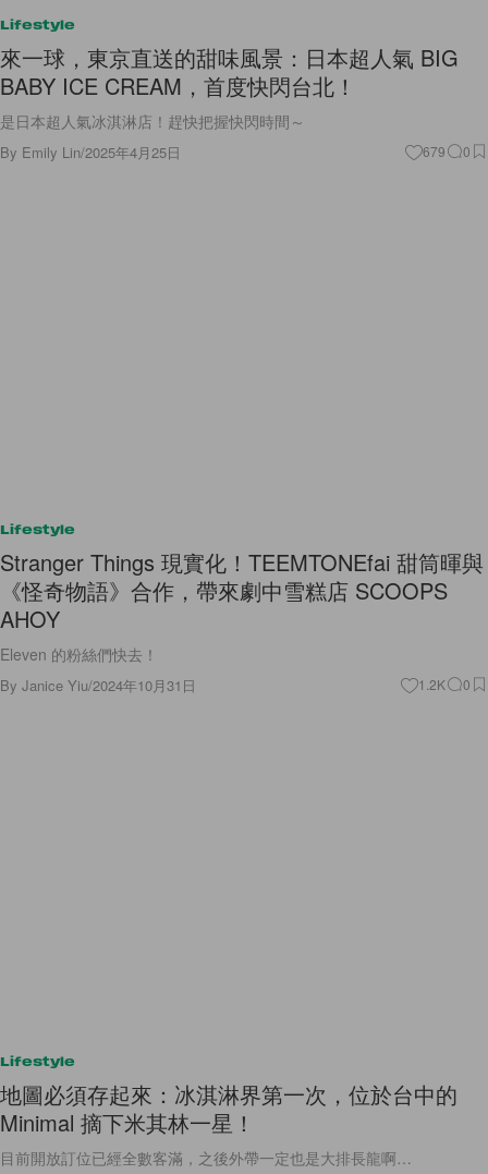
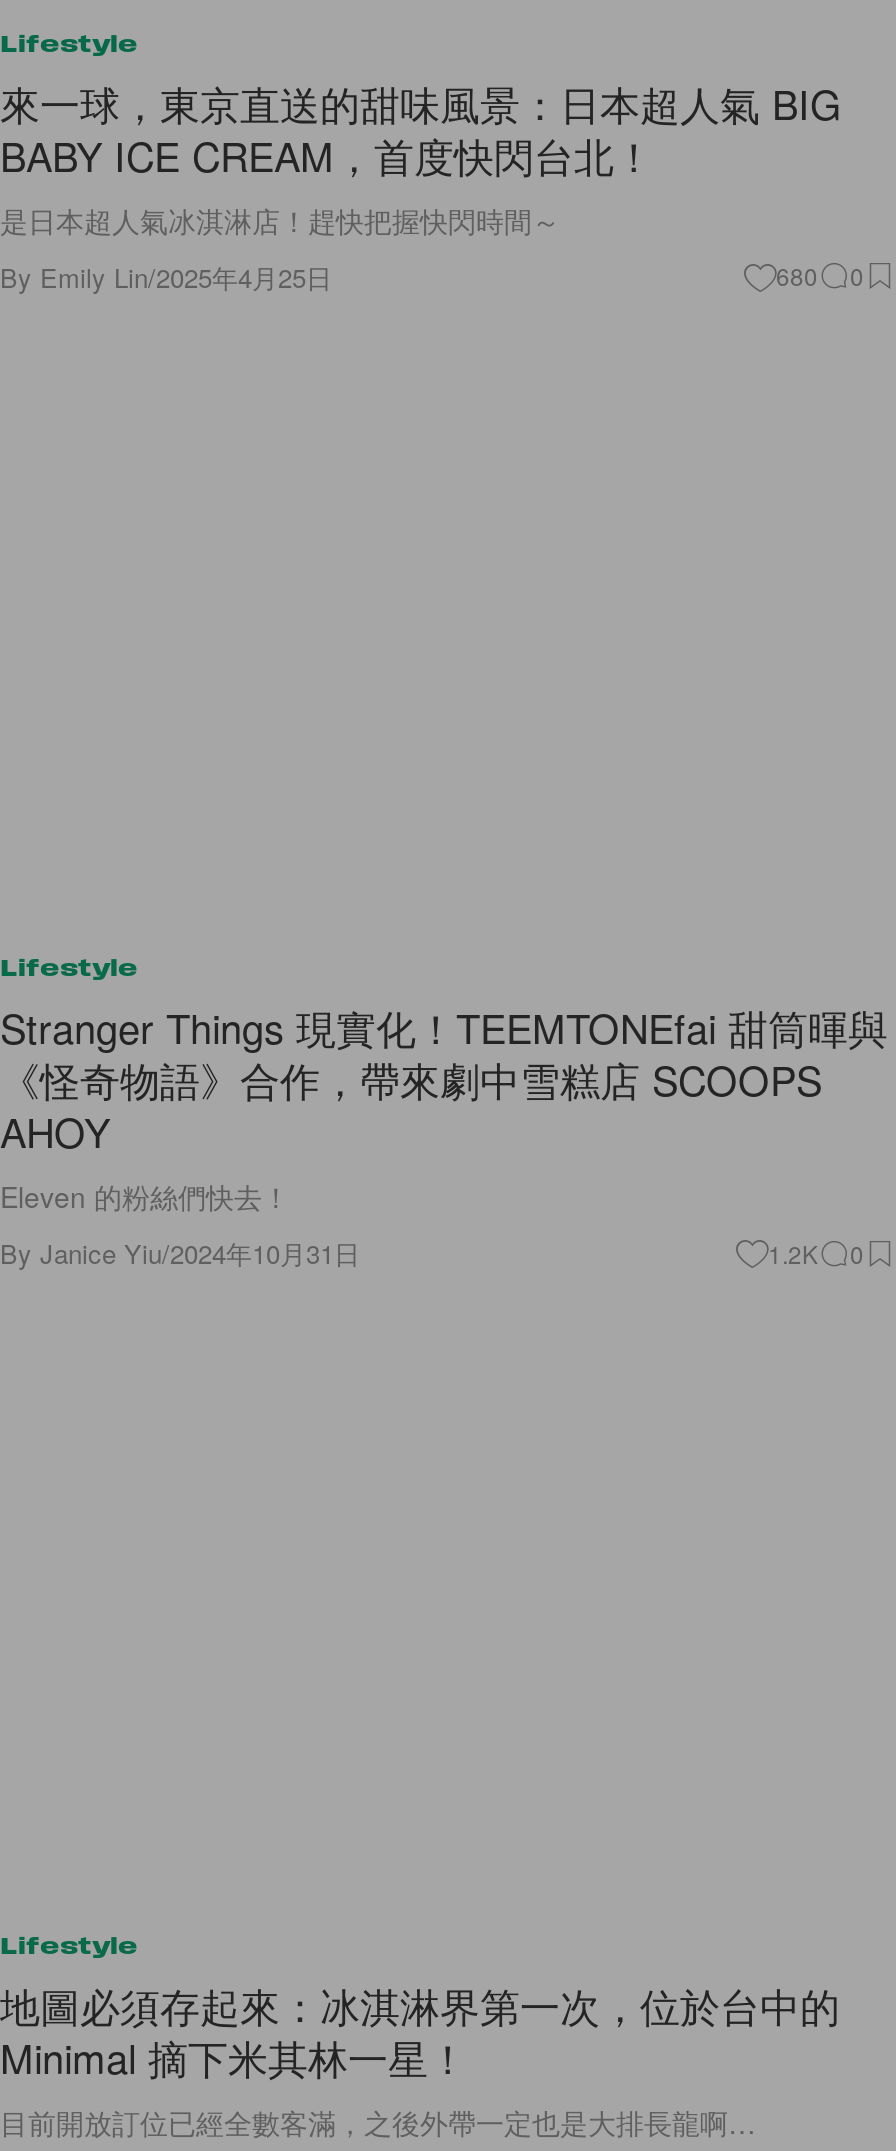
[423,142,471,161] 679 0 -> [776,258,864,292] 680 0

